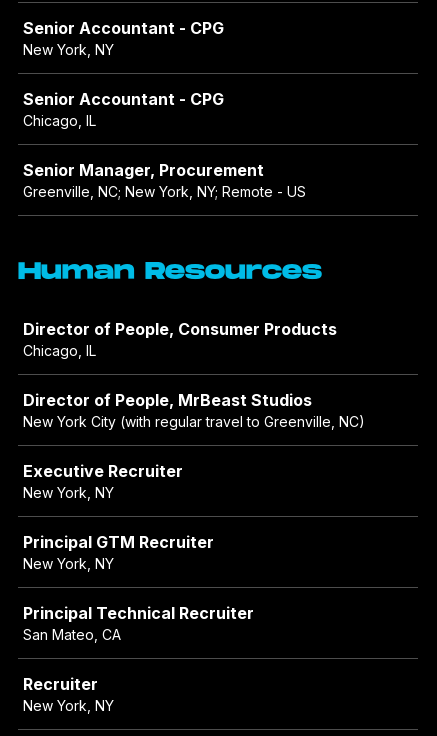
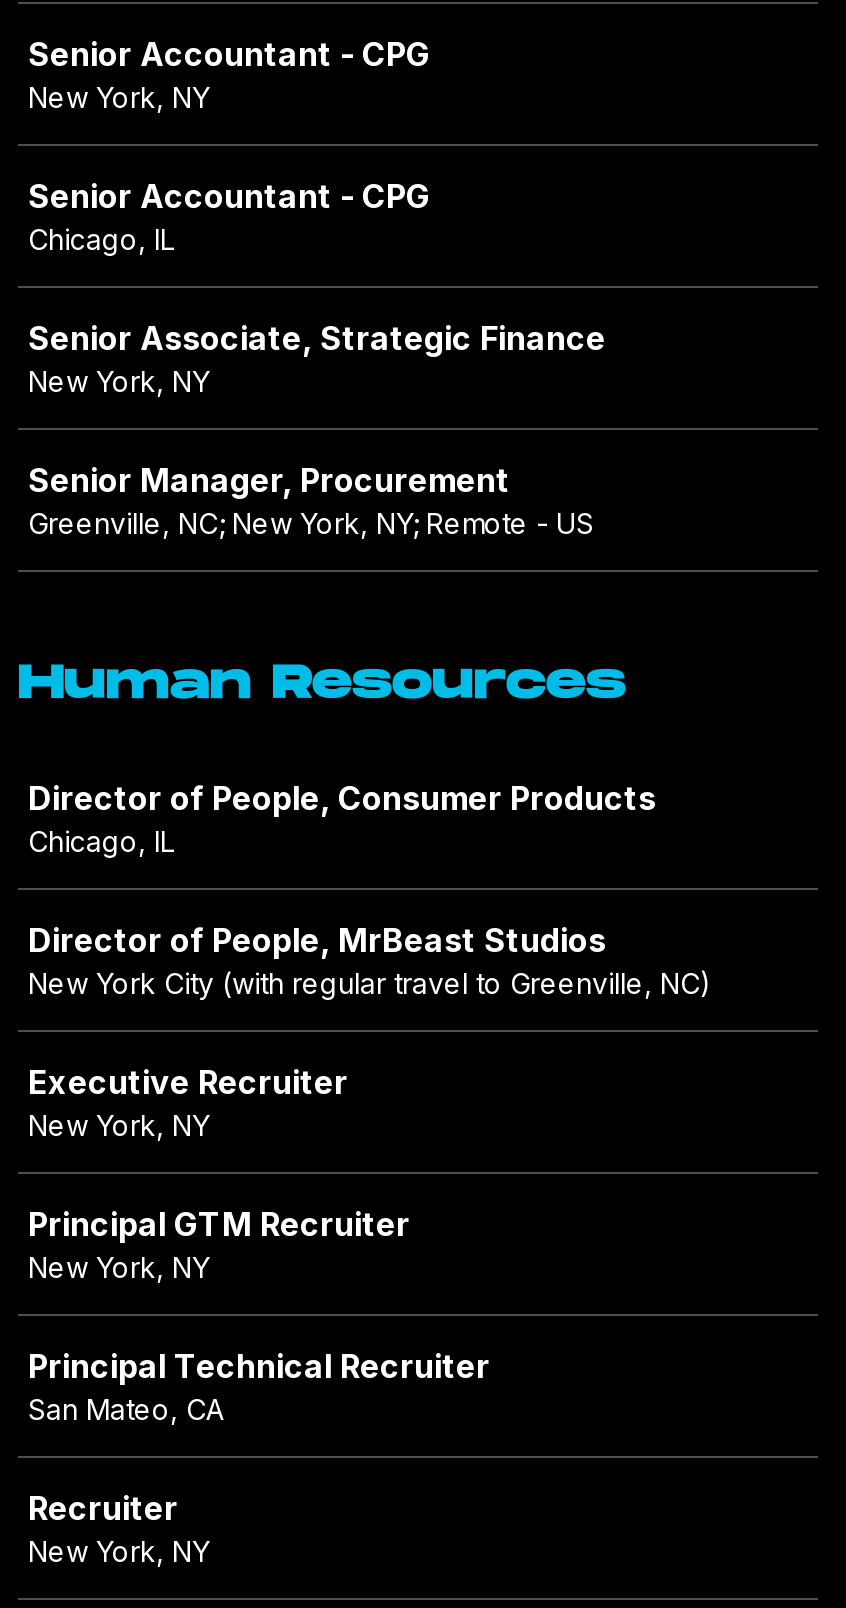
none -> [28,318,606,398] Senior Associate, Strategic Finance | New York, NY

